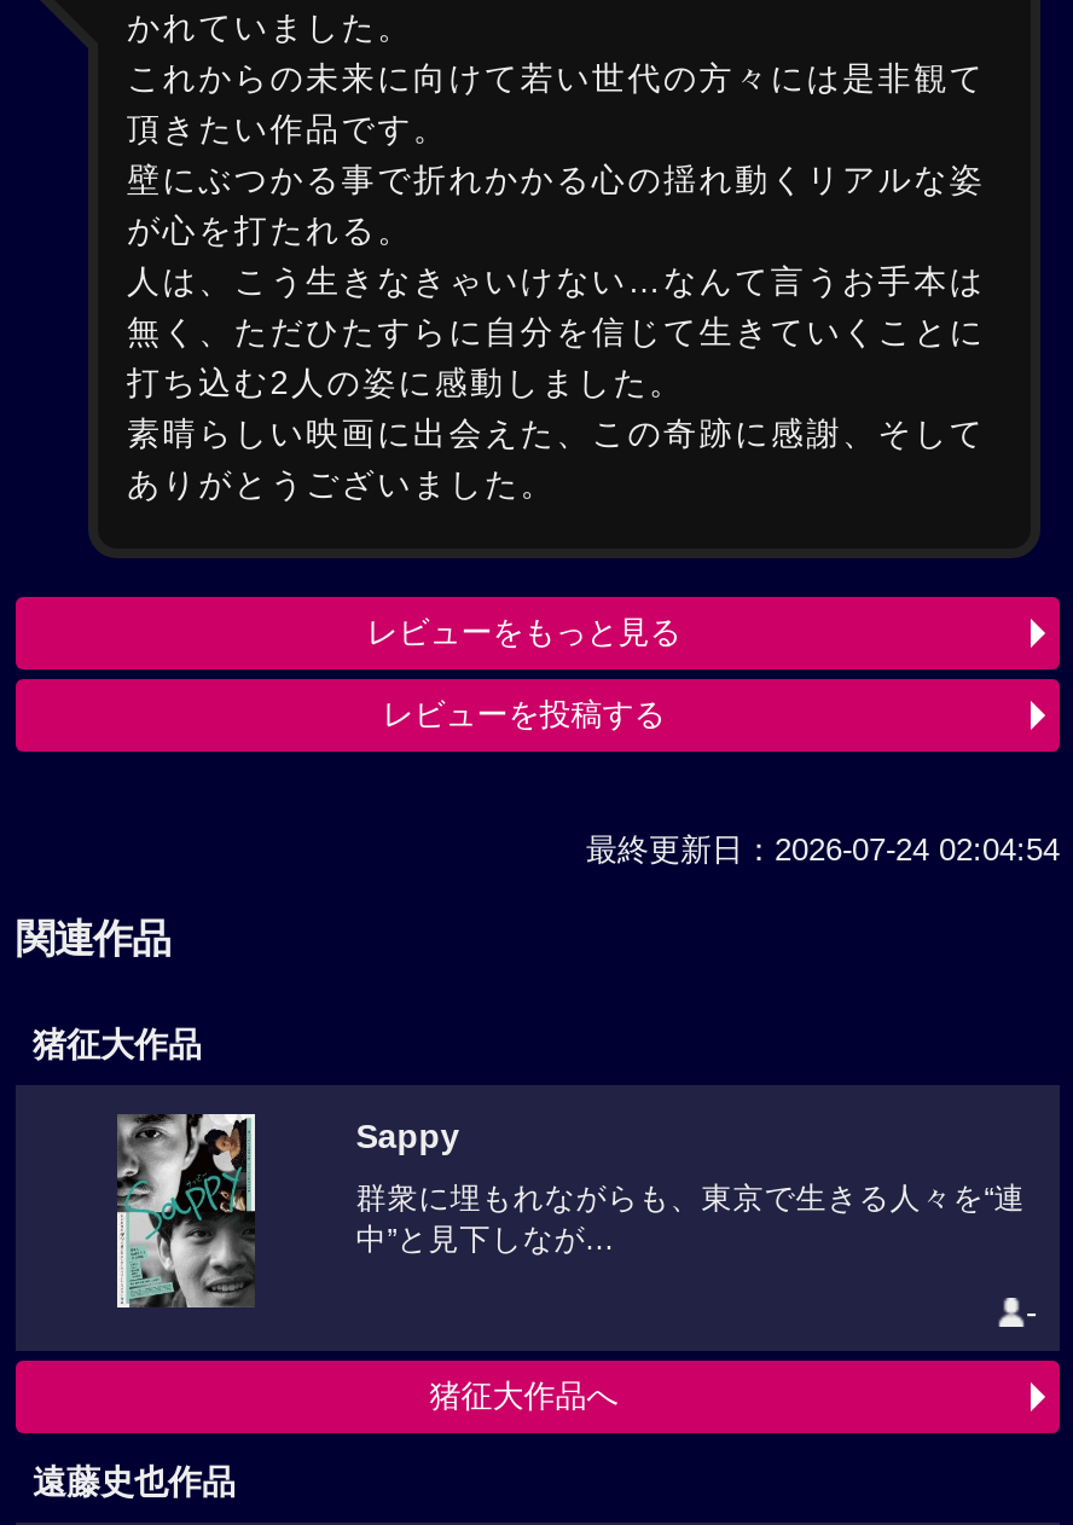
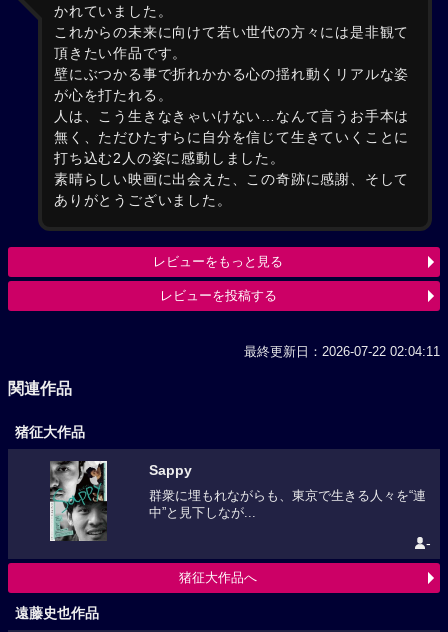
[586,831,1060,868] 最終更新日：2026-07-24 02:04:54 -> [244,344,440,359] 最終更新日：2026-07-22 02:04:11

